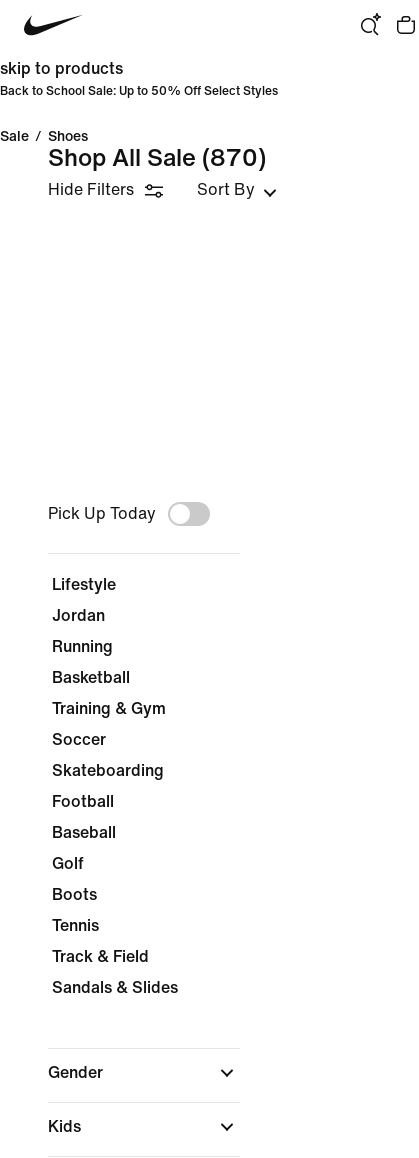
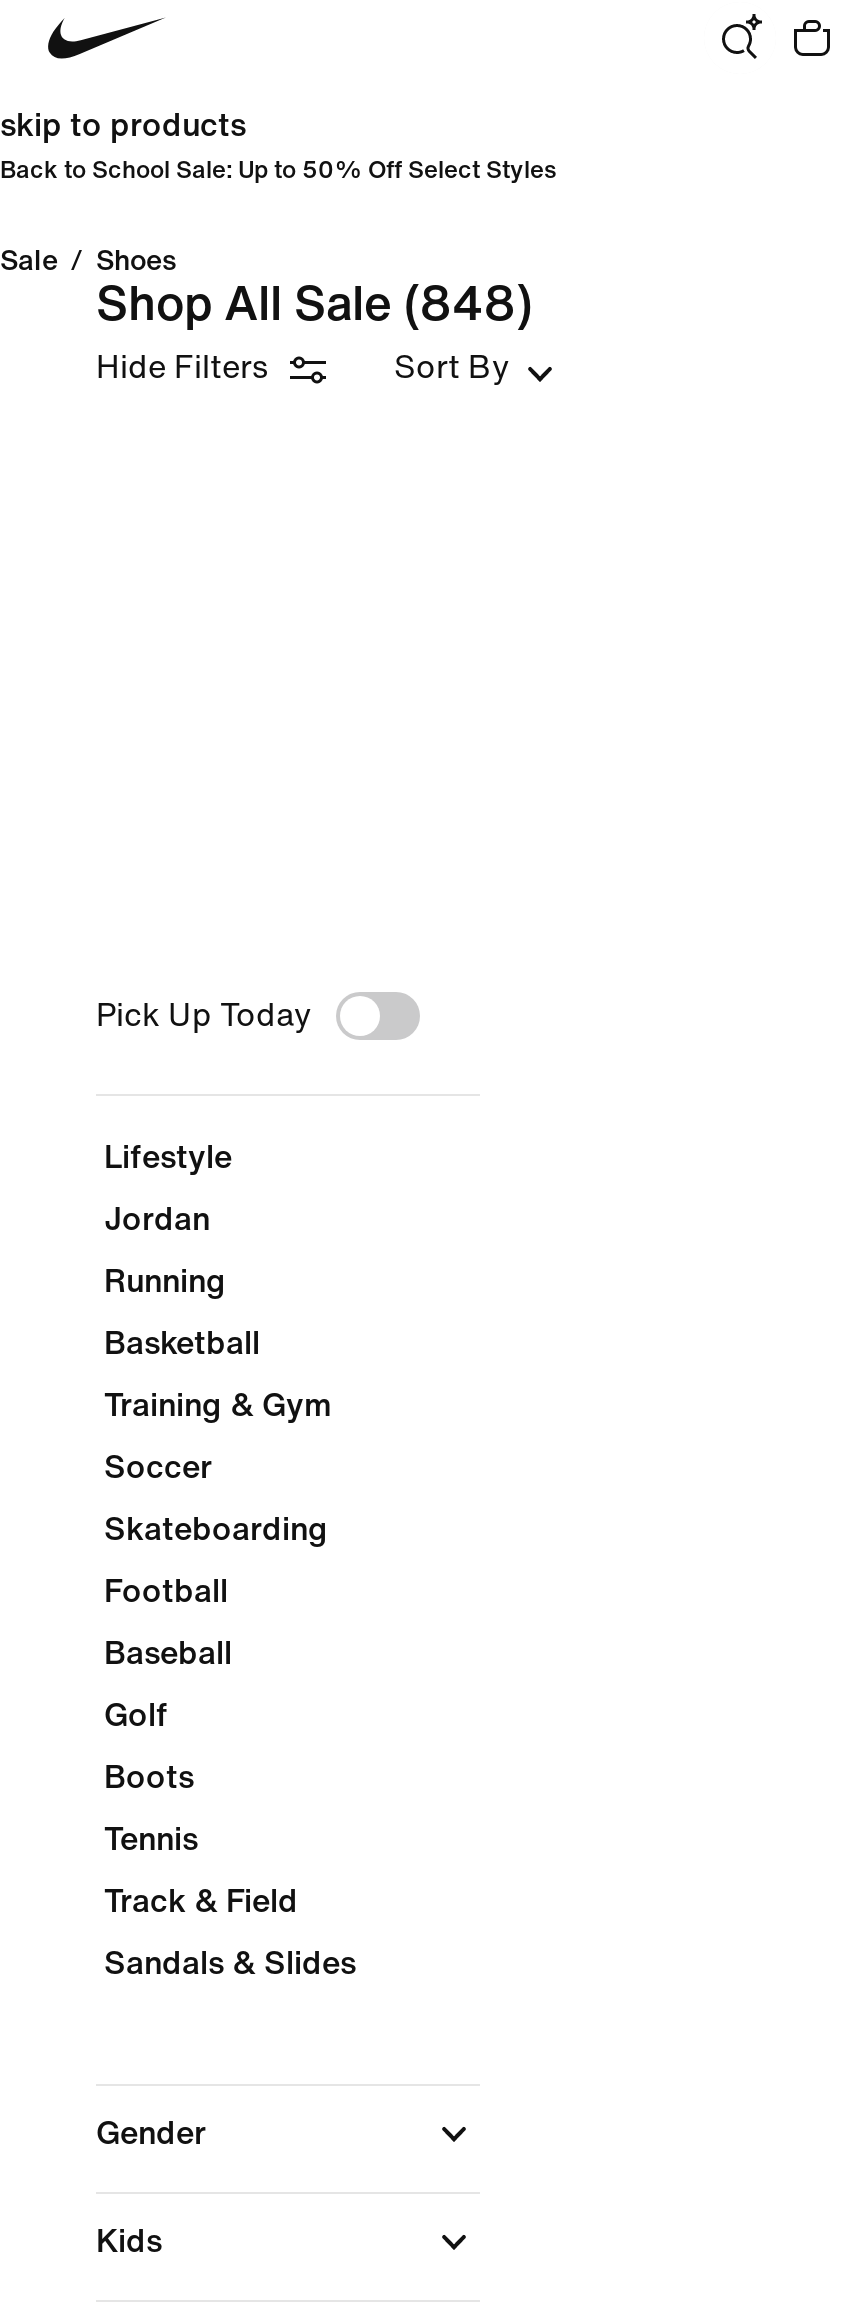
[48,146,266,171] Shop All Sale (870) -> [96,280,532,330] Shop All Sale (848)

